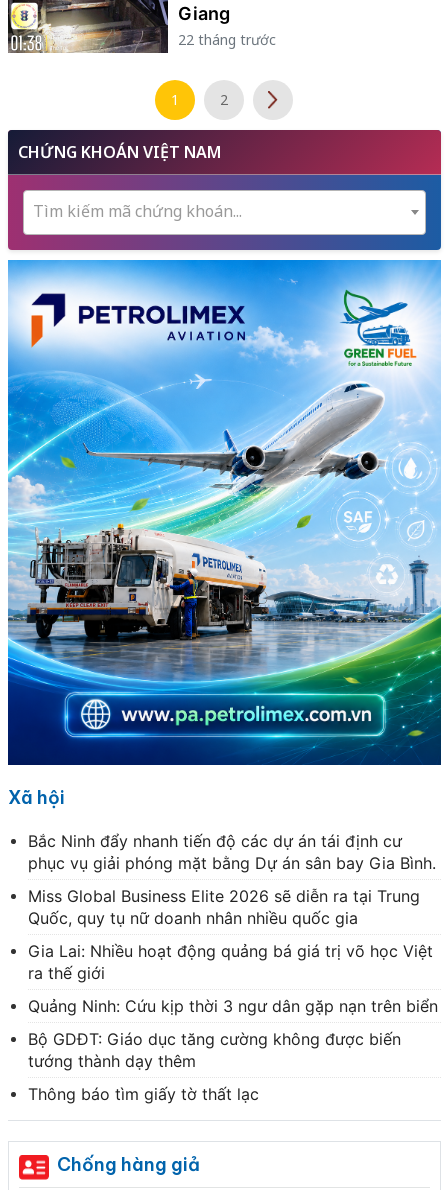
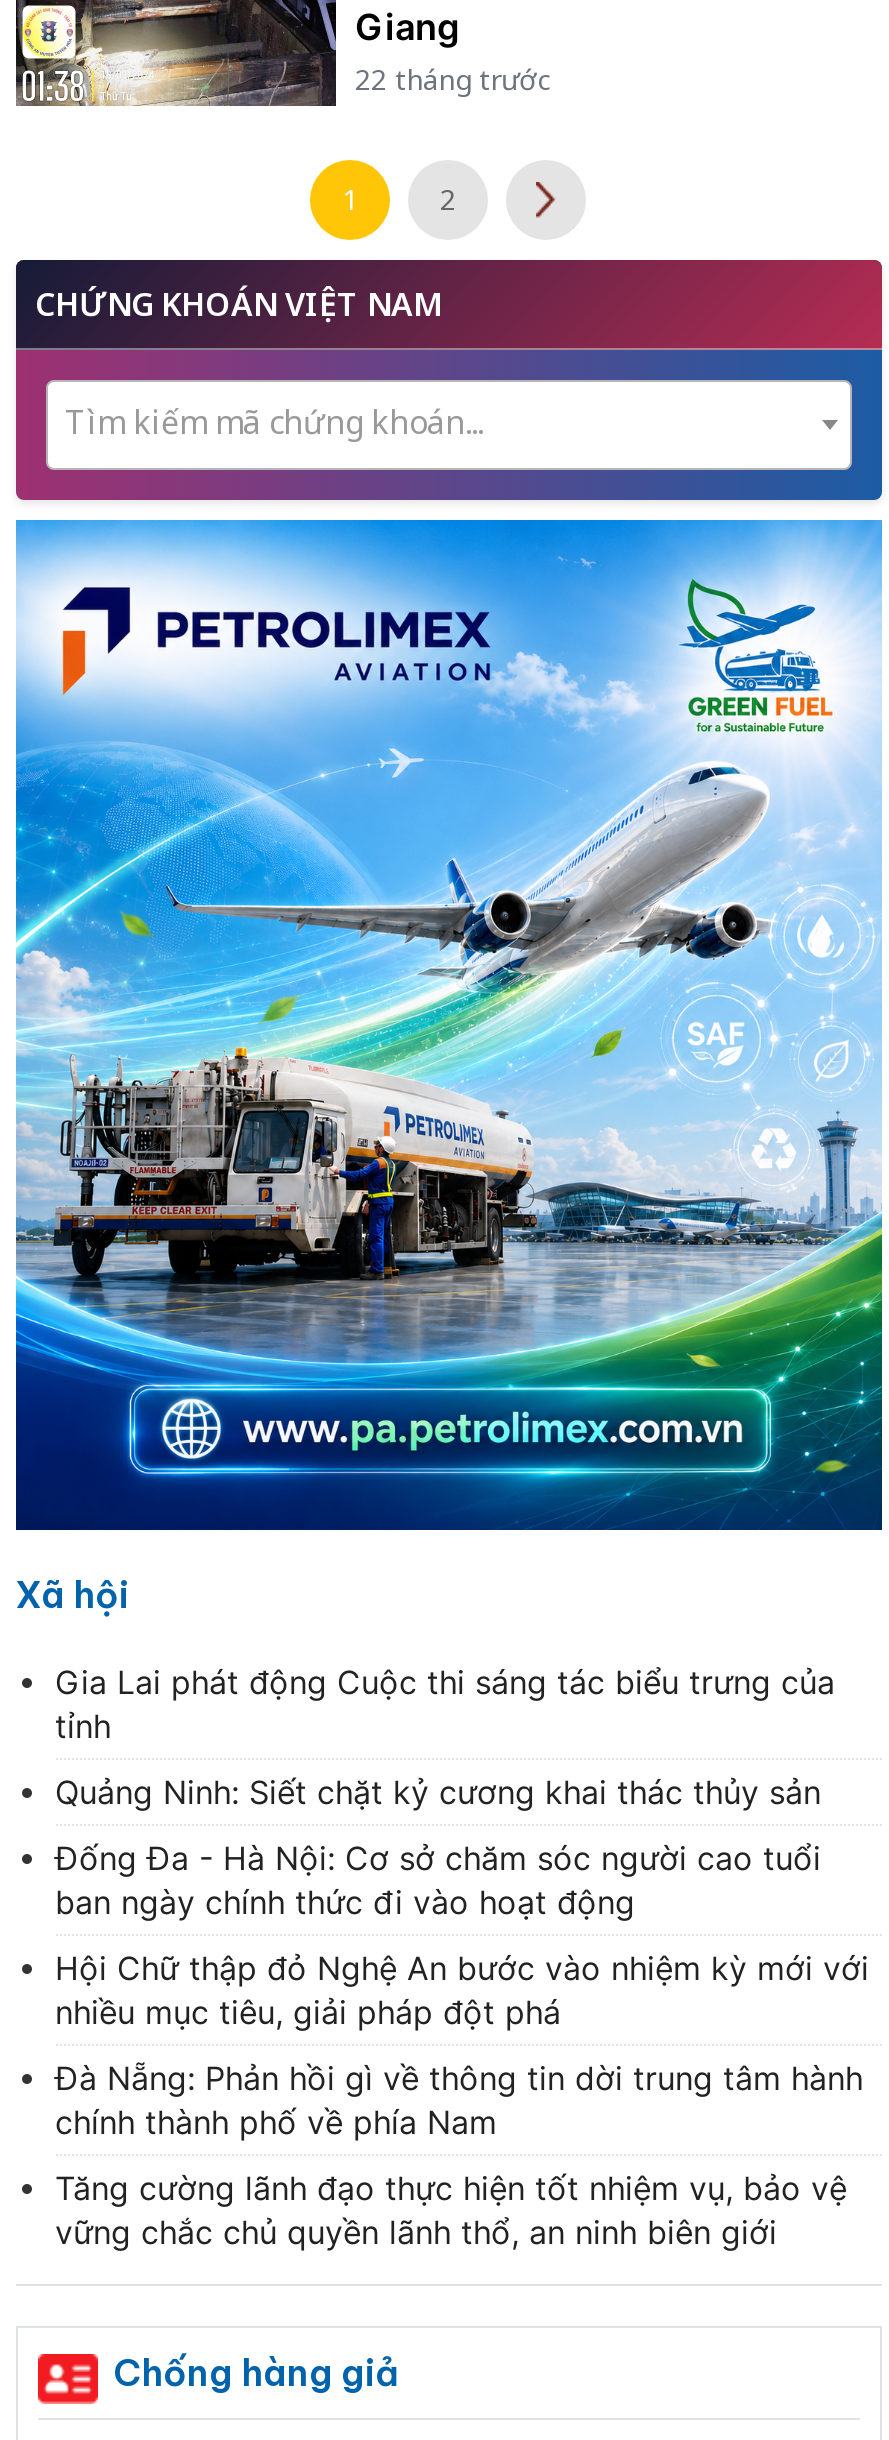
[27,831,435,873] Bắc Ninh đẩy nhanh tiến độ các dự án tái định cư | phục vụ giải phóng mặt bằng Dự án sân bay Gia Bình. -> [55,1662,835,1746] Gia Lai phát động Cuộc thi sáng tác biểu trưng của | tỉnh
[27,886,419,928] Miss Global Business Elite 2026 sẽ diễn ra tại Trung | Quốc, quy tụ nữ doanh nhân nhiều quốc gia -> [55,1772,821,1812] Quảng Ninh: Siết chặt kỷ cương khai thác thủy sản
[27,941,432,983] Gia Lai: Nhiều hoạt động quảng bá giá trị võ học Việt | ra thế giới -> [55,1838,821,1922] Đống Đa - Hà Nội: Cơ sở chăm sóc người cao tuổi | ban ngày chính thức đi vào hoạt động
[27,996,437,1016] Quảng Ninh: Cứu kịp thời 3 ngư dân gặp nạn trên biển -> [55,1948,869,2032] Hội Chữ thập đỏ Nghệ An bước vào nhiệm kỳ mới với | nhiều mục tiêu, giải pháp đột phá
[27,1029,400,1071] Bộ GDĐT: Giáo dục tăng cường không được biến | tướng thành dạy thêm -> [55,2058,863,2142] Đà Nẵng: Phản hồi gì về thông tin dời trung tâm hành | chính thành phố về phía Nam
[27,1084,258,1104] Thông báo tìm giấy tờ thất lạc -> [55,2168,847,2252] Tăng cường lãnh đạo thực hiện tốt nhiệm vụ, bảo vệ | vững chắc chủ quyền lãnh thổ, an ninh biên giới

